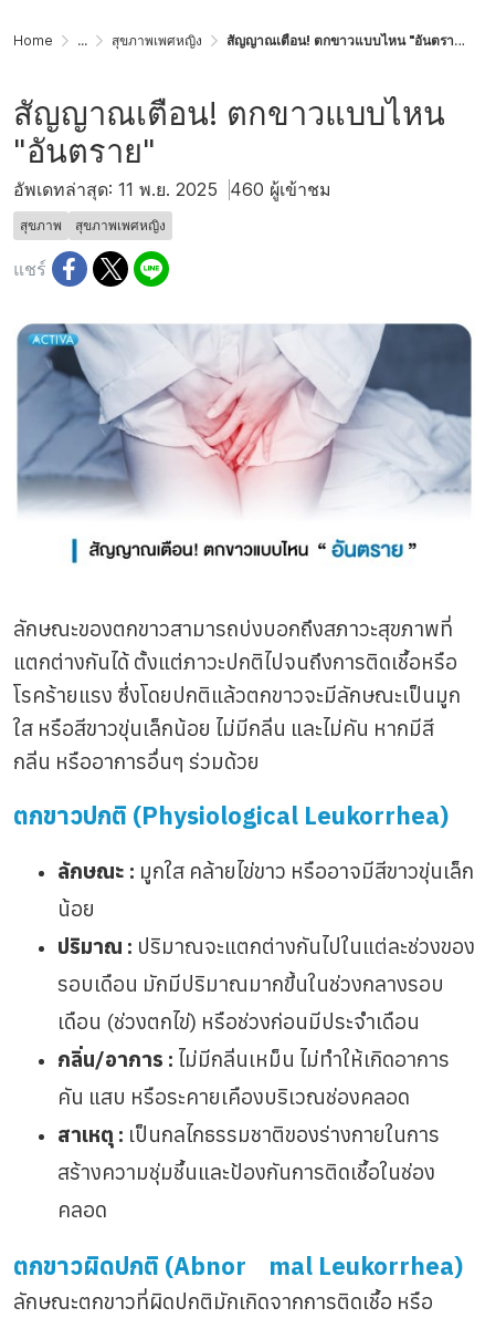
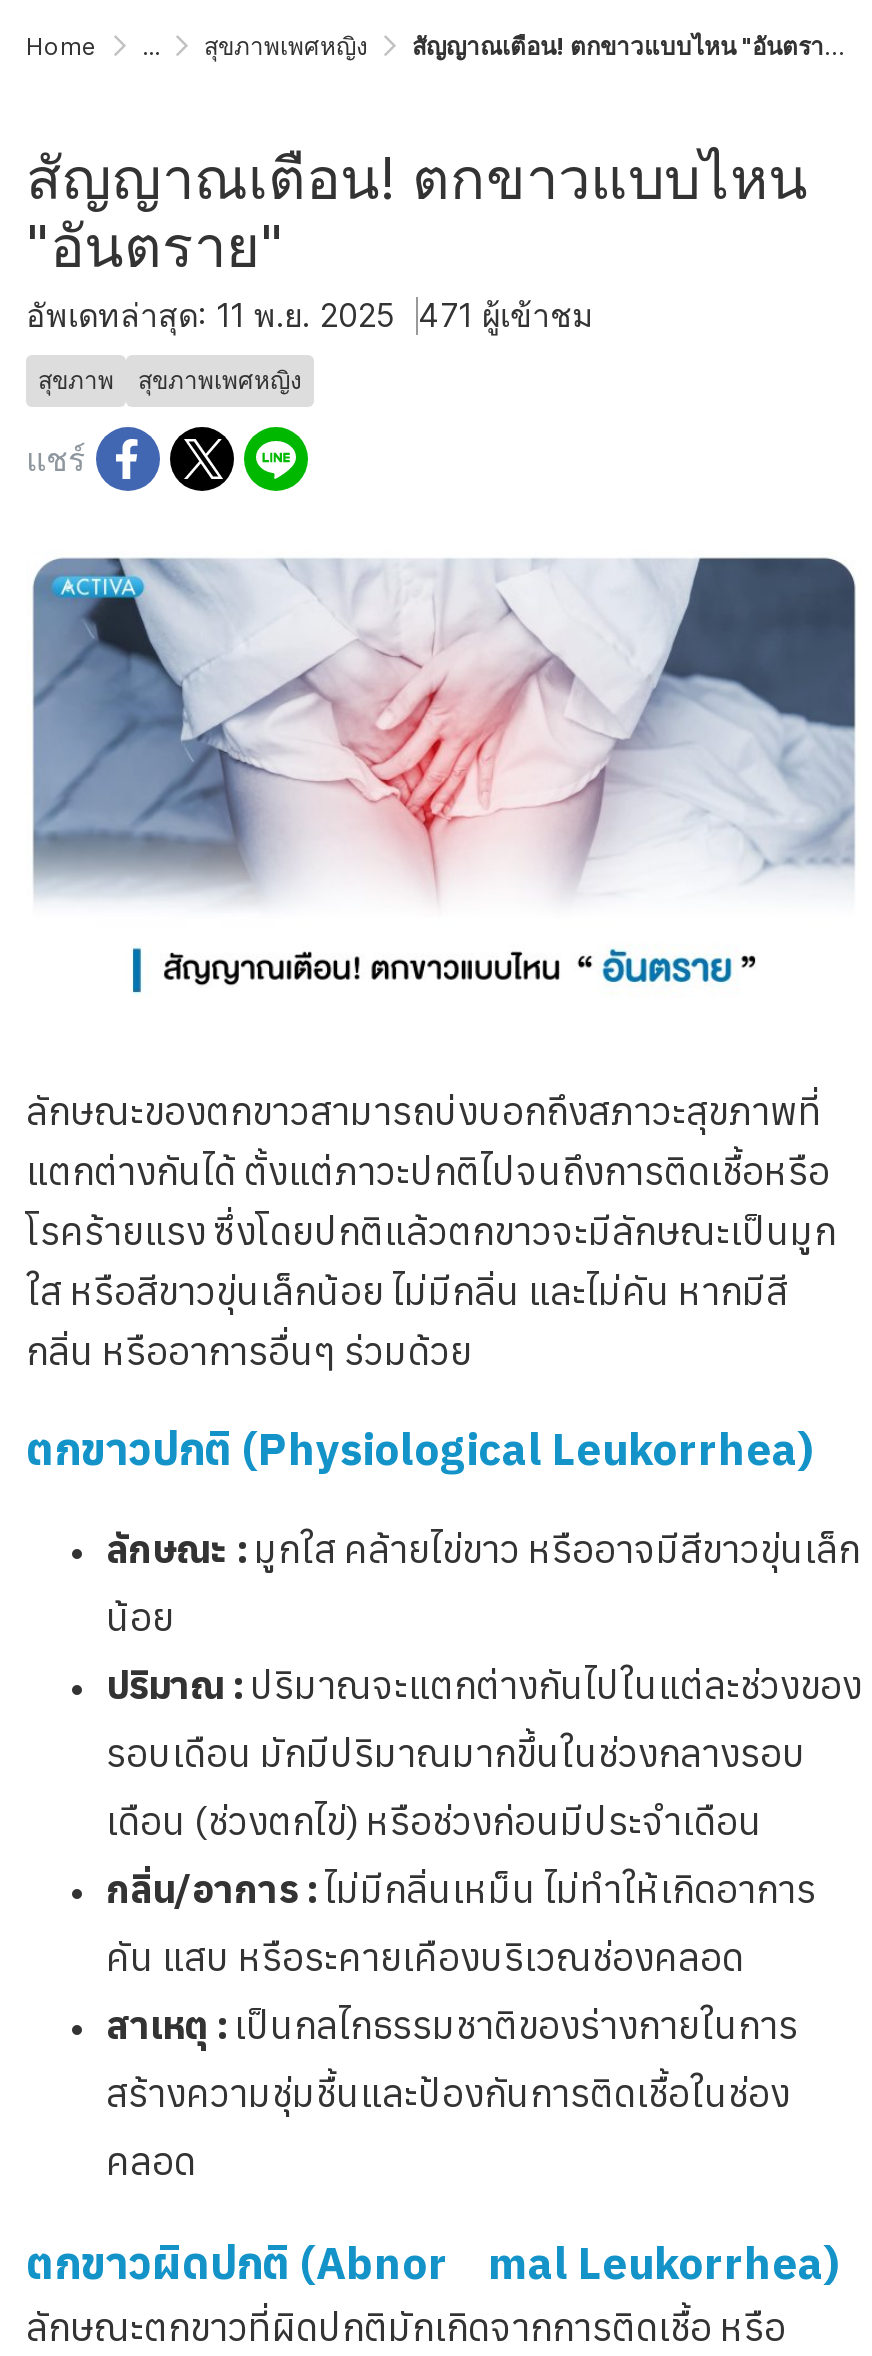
[13,178,331,200] อัพเดทล่าสุด: 11 พ.ย. 2025 460 ผู้เข้าชม -> [26,295,594,335] อัพเดทล่าสุด: 11 พ.ย. 2025 471 ผู้เข้าชม

